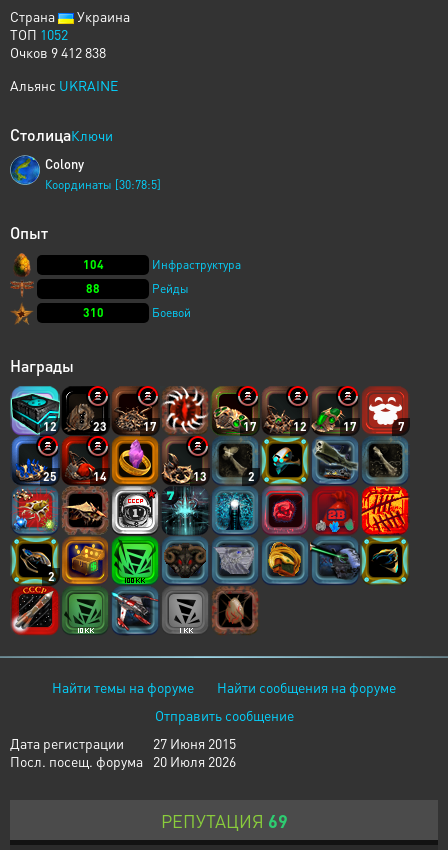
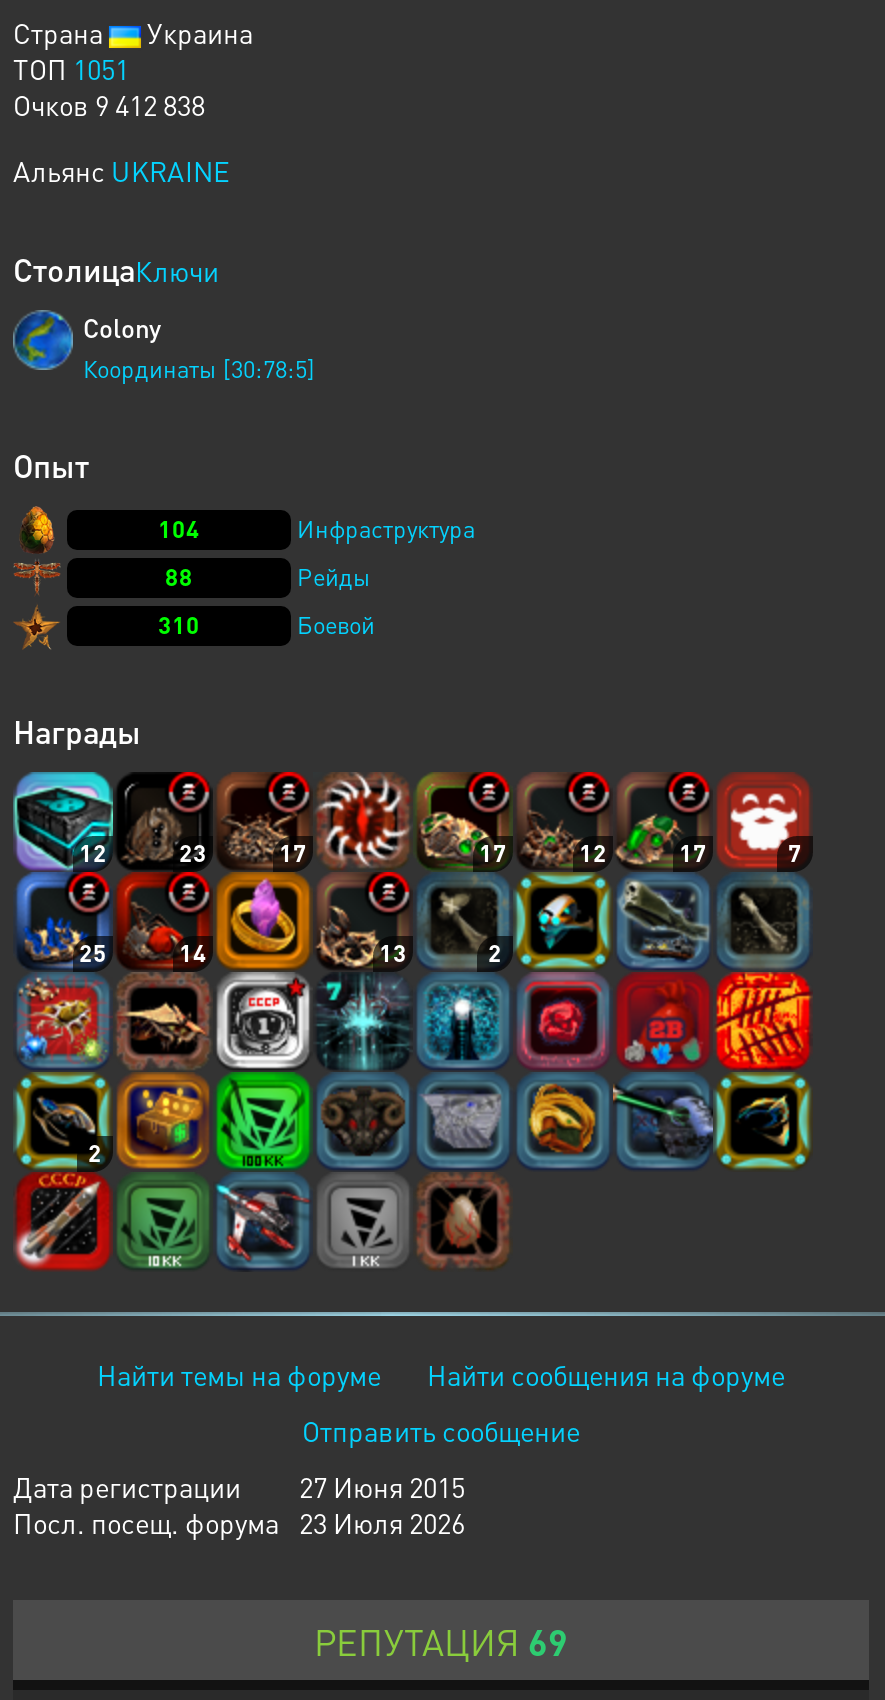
[10,25,68,43] ТОП 1052 -> [13,50,129,86] ТОП 1051
[10,752,236,770] Посл. посещ. форума 20 Июля 2026 -> [13,1504,465,1540] Посл. посещ. форума 23 Июля 2026

